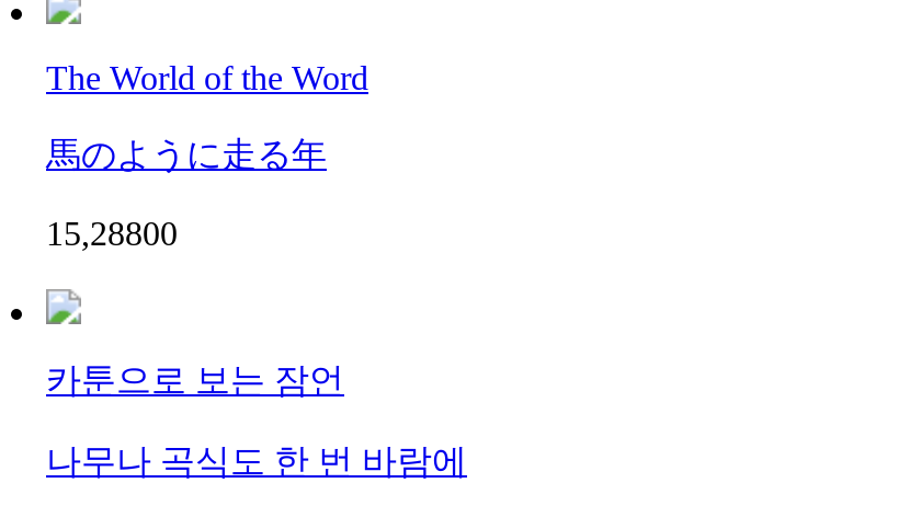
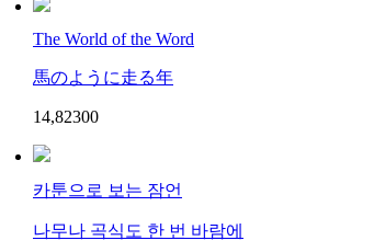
[46,216,178,253] 15,28800 -> [33,108,99,126] 14,82300

